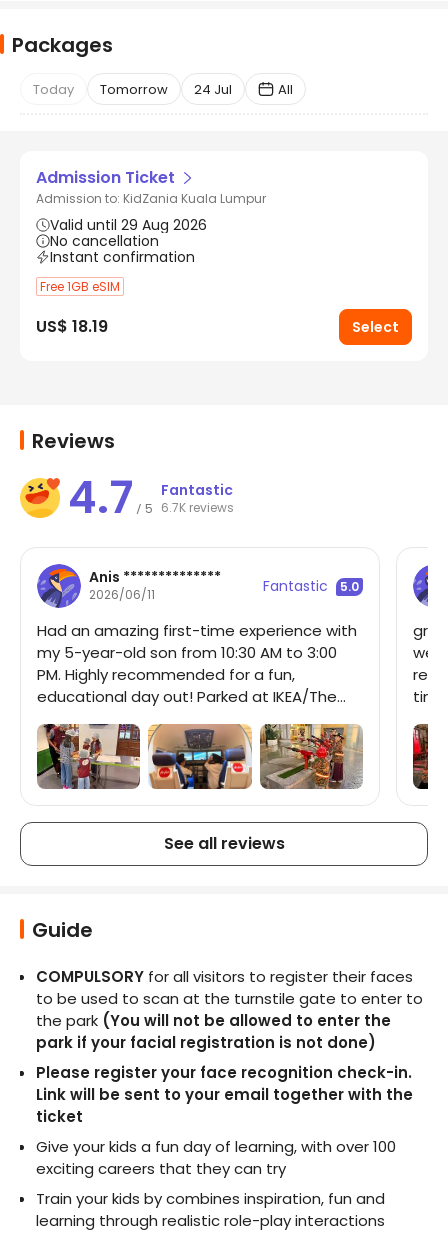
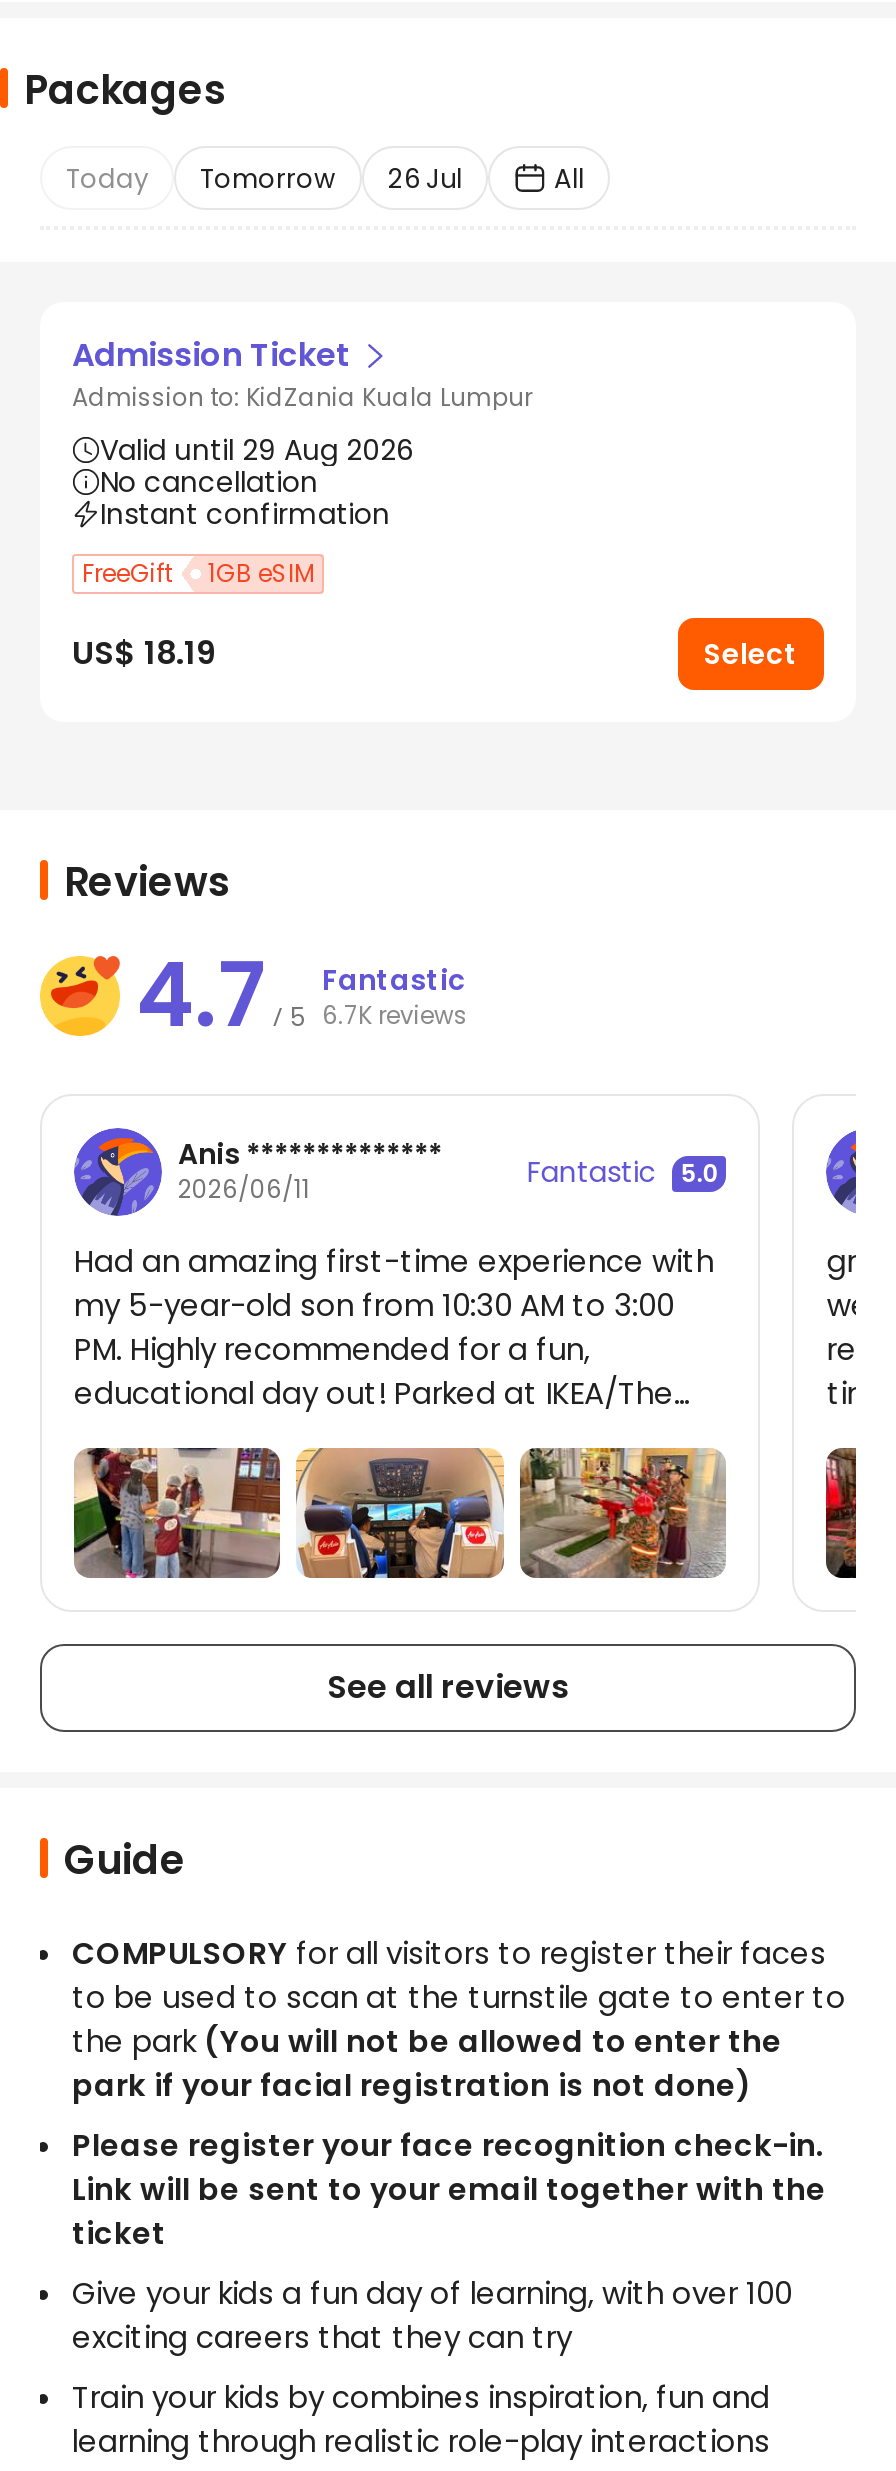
[33,79,232,98] Today Tomorrow 24 Jul -> [66,159,462,197] Today Tomorrow 26 Jul
[40,278,120,295] Free 1GB eSIM -> [82,556,314,590] 1GB eSIM | FreeGift

